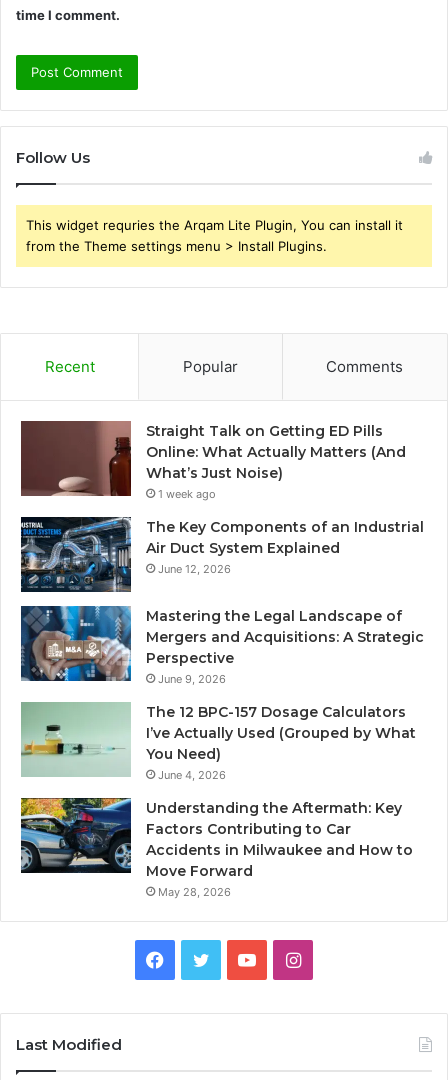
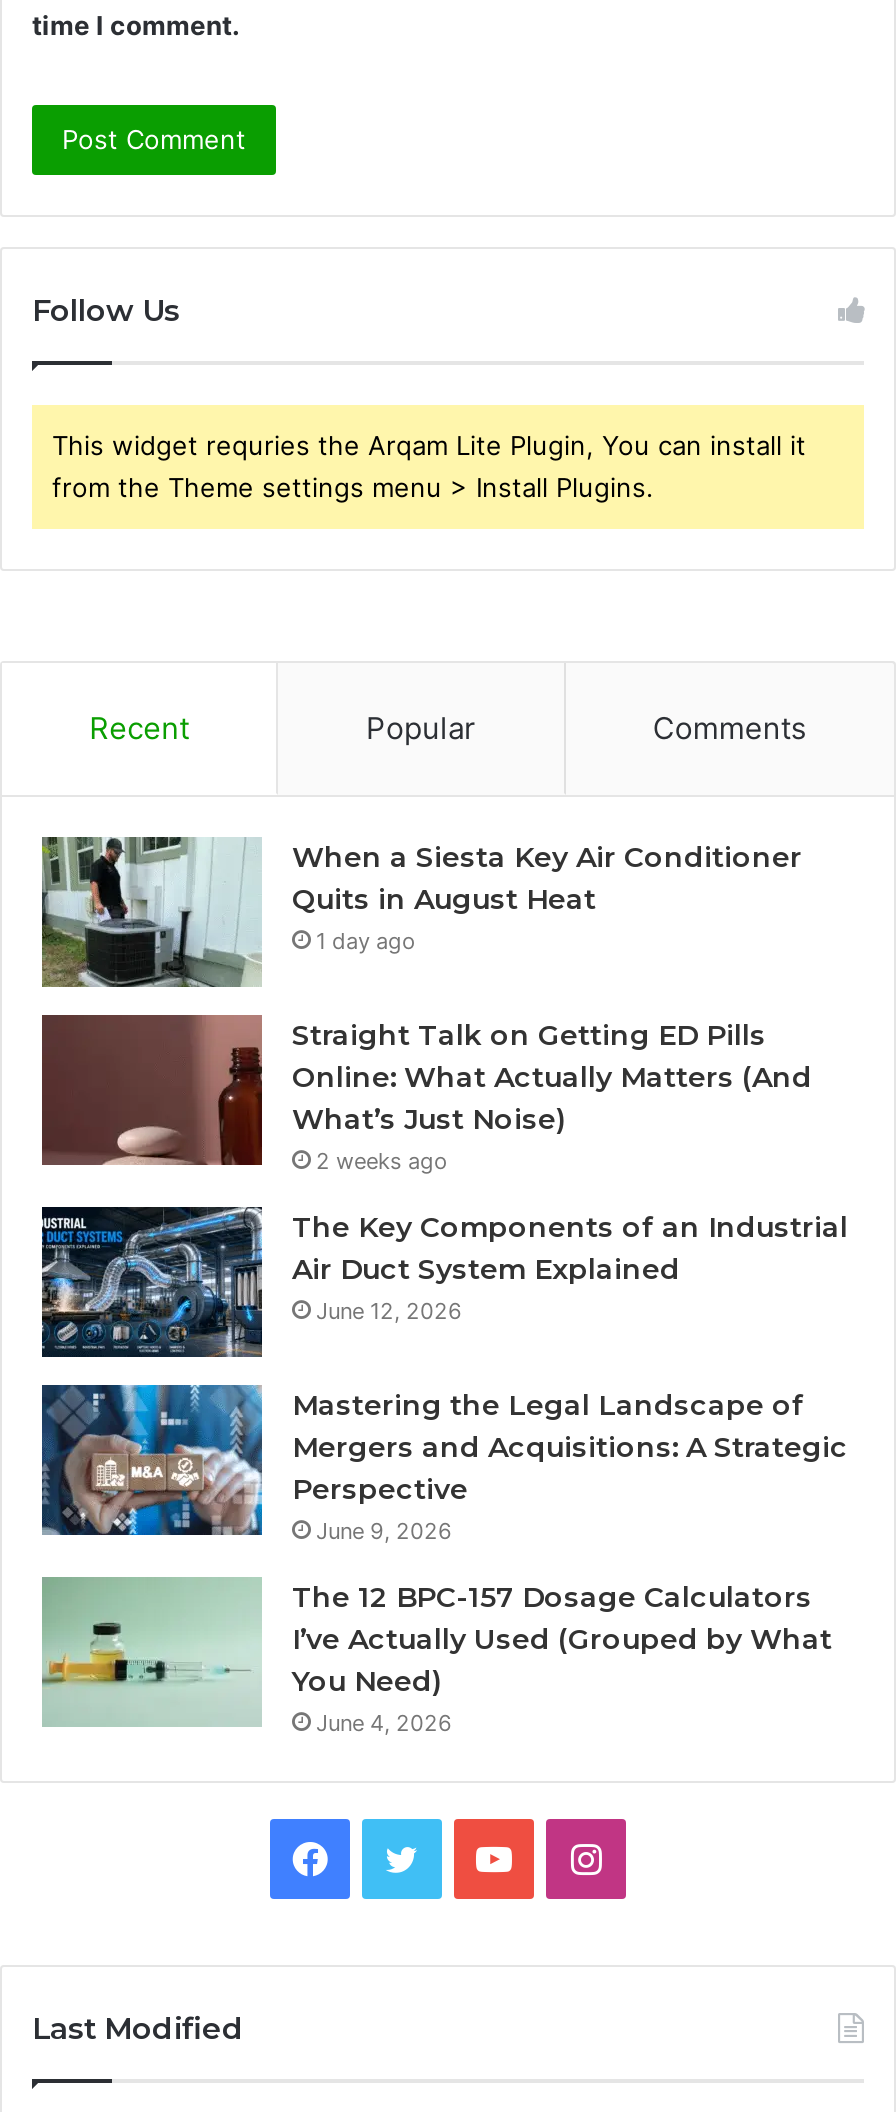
none -> [40,837,802,989] [image] | When a Siesta Key Air Conditioner | Quits in August Heat | 1 day ago
moved [53,421,406,498] -> [106,1015,812,1169]: [image] | Straight Talk on Getting ED Pills | Online: What Actually Matters (And | What’s Just Noise)
[158,487,216,501] 1 week ago -> [316,1148,448,1176] 2 weeks ago
moved [19,515,424,782] -> [38,1203,848,1738]: [image] | The Key Components of an Industrial | Air Duct System Explained | ... | You Need) | June 4, 2026
[20,797,413,899] [image] | Understanding the Aftermath: Key | Factors Contributing to Car | Accidents in Milwaukee and How to | Move Forward | May 28, 2026 -> none

